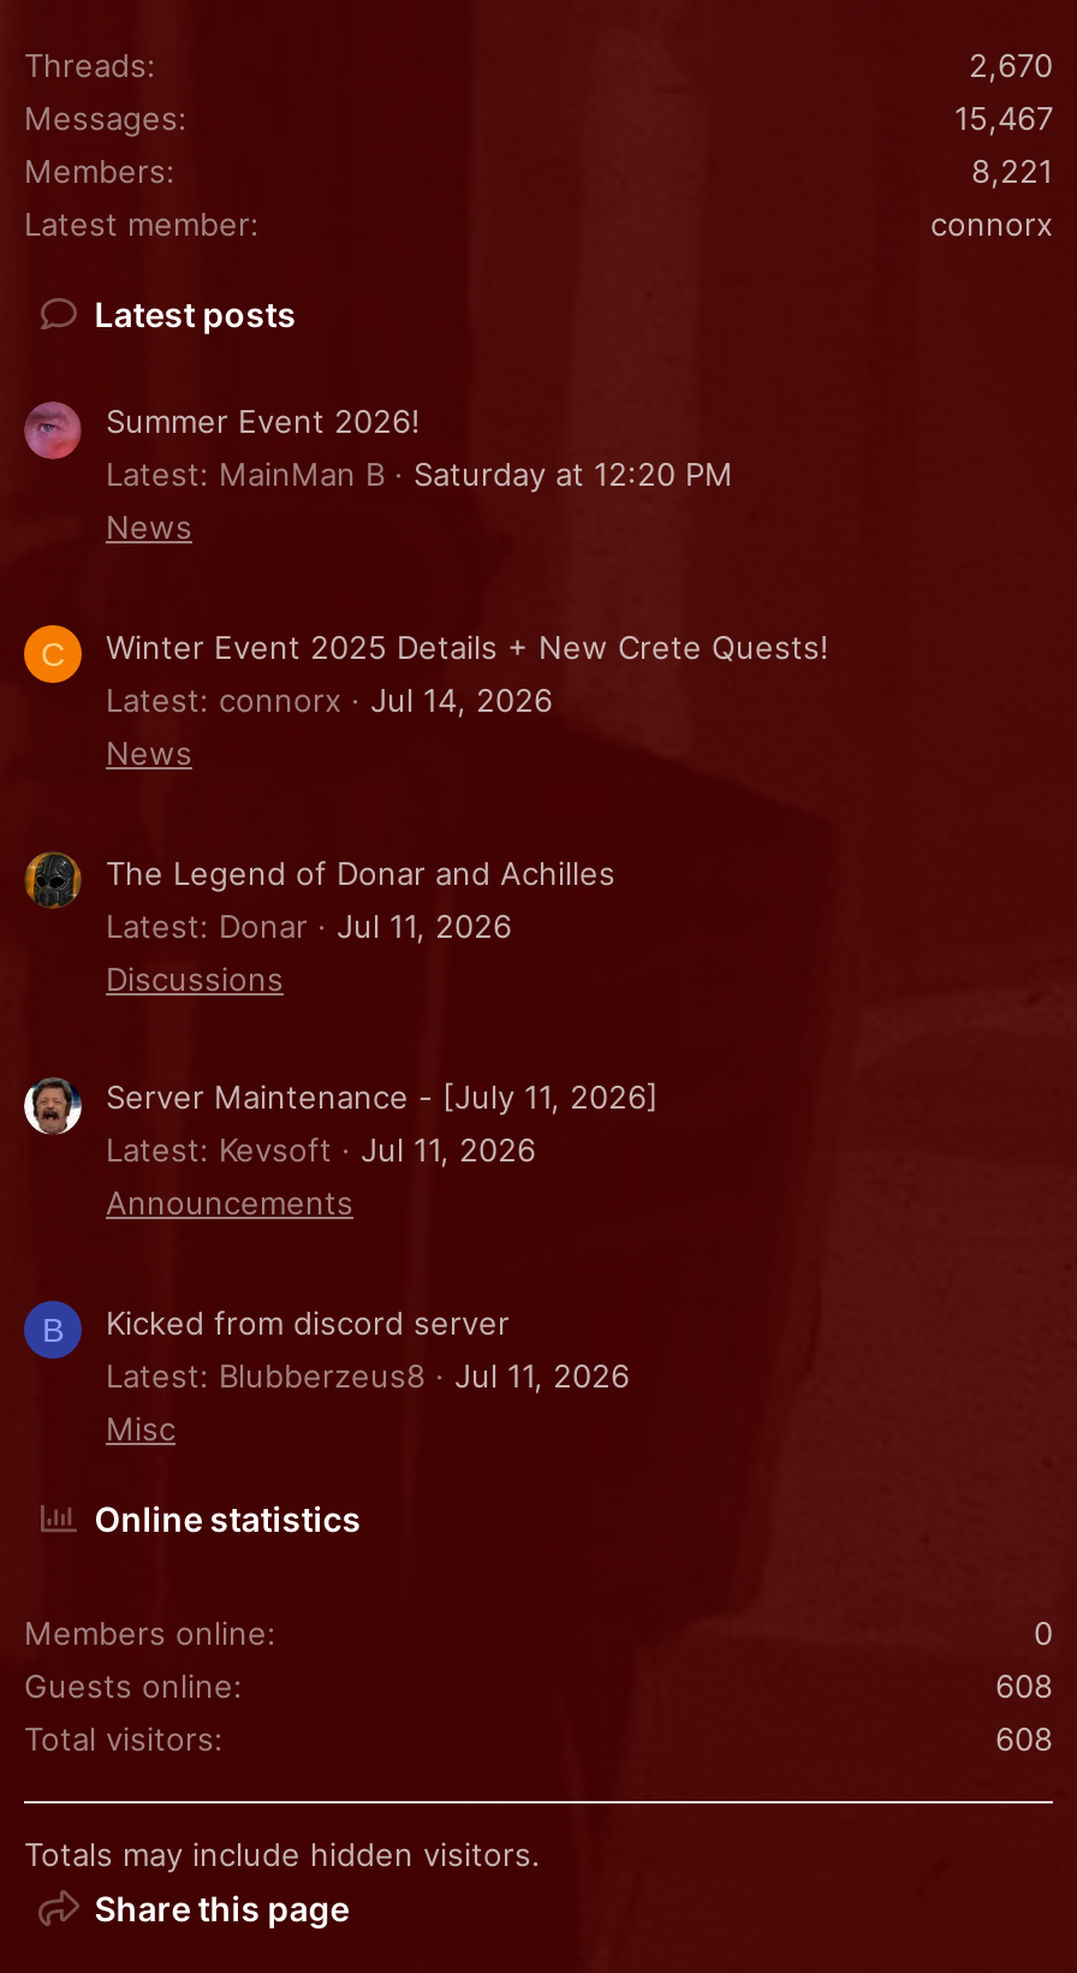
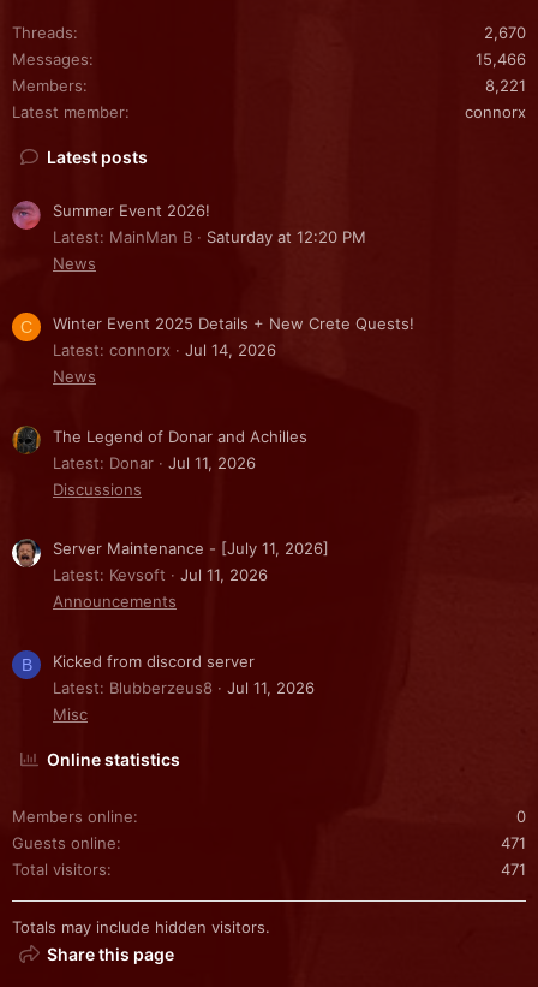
[954,98,1053,136] 15,467 -> [476,49,526,68] 15,466
[995,1666,1053,1705] 608 -> [501,833,526,852] 471
[995,1719,1053,1758] 608 -> [501,860,526,879] 471

